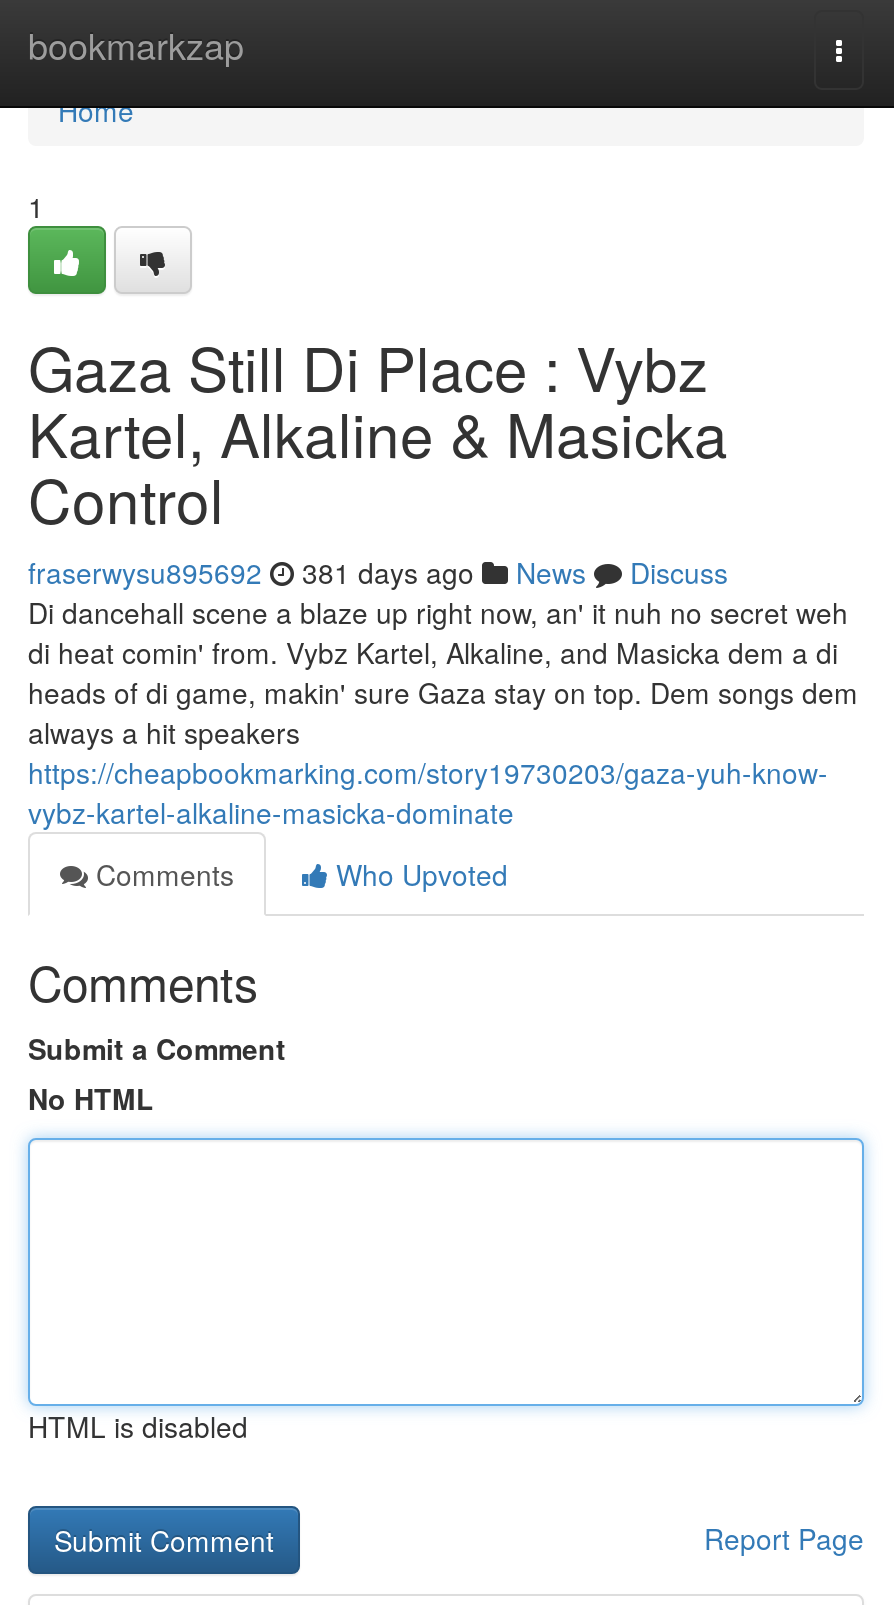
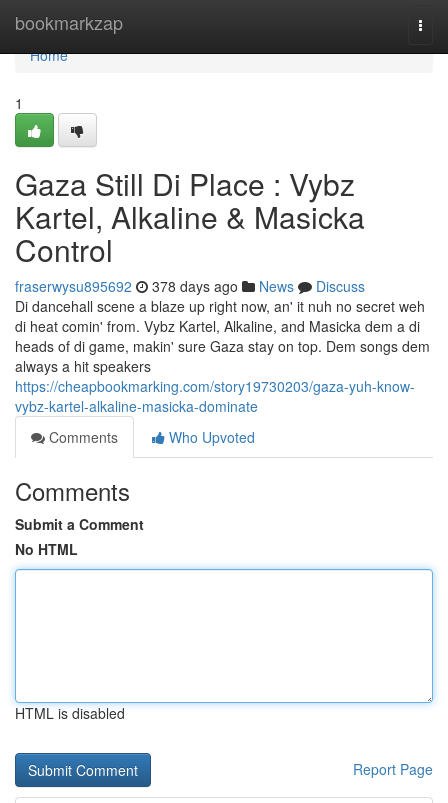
[28,552,728,592] fraserwysu895692 381 days ago News Discuss -> [15,276,365,296] fraserwysu895692 378 days ago News Discuss

